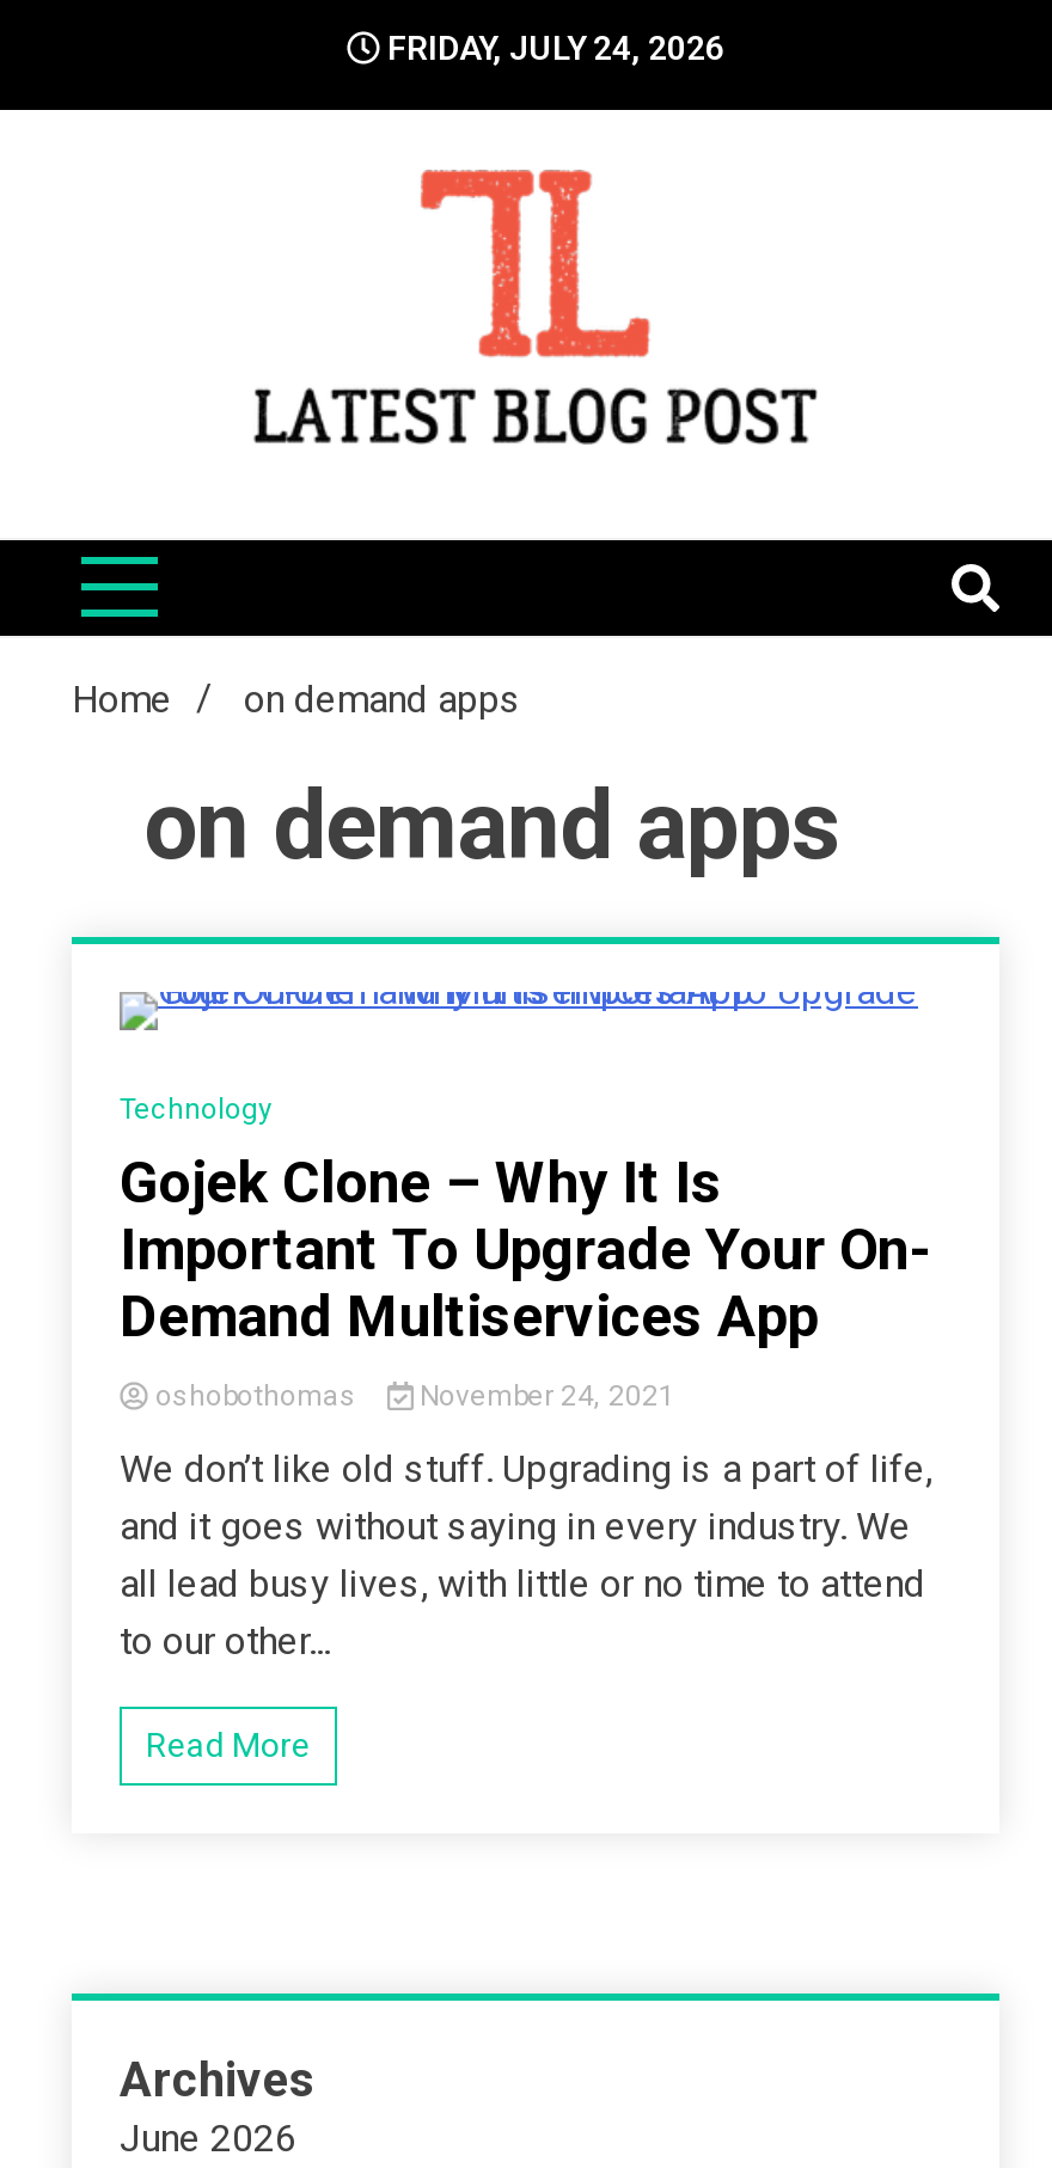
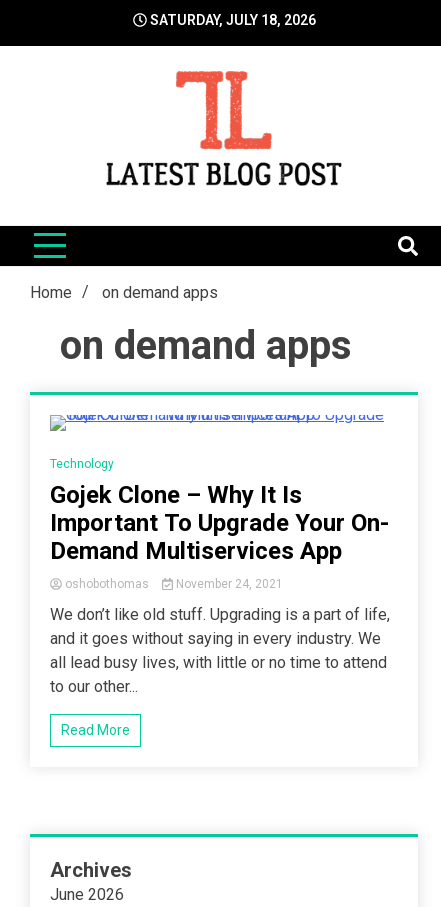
[380,29,724,67] FRIDAY, JULY 24, 2026 -> [146,12,315,28] SATURDAY, JULY 18, 2026

